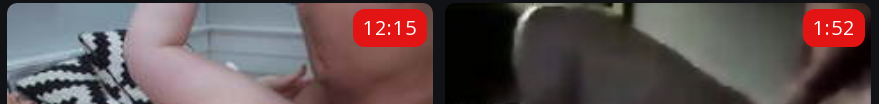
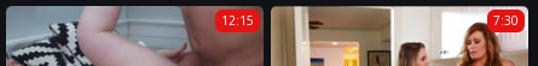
[813,13,855,41] 1:52 -> [493,12,519,28] 7:30

